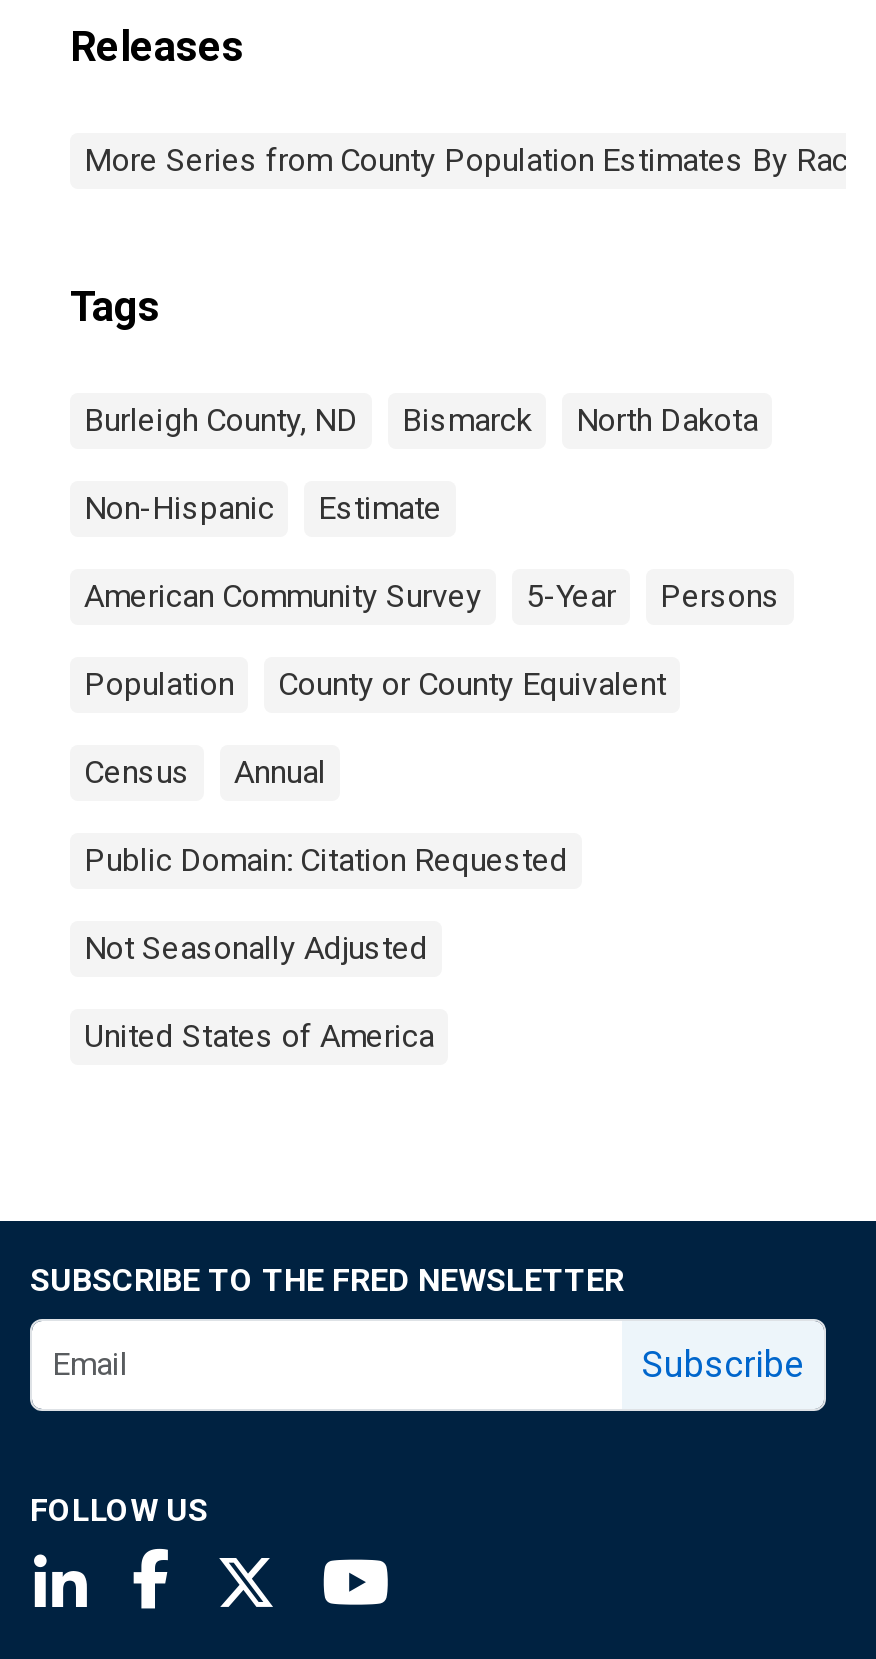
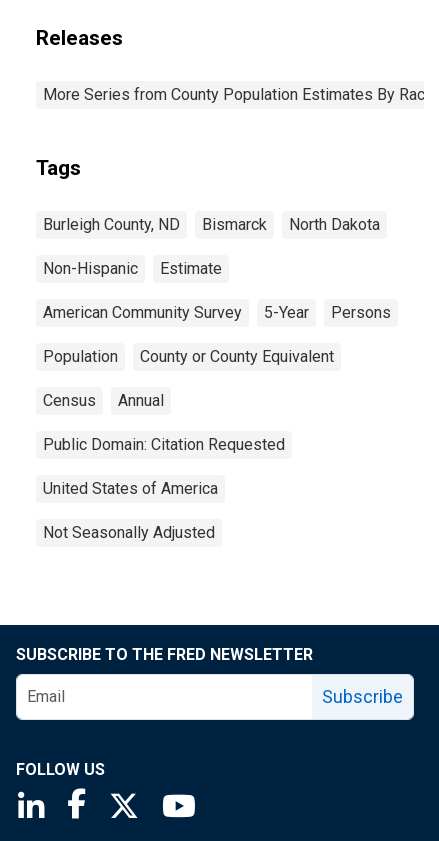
moved [84,929,428,967] -> [43,523,215,542]: Not Seasonally Adjusted
moved [84,1017,434,1055] -> [43,479,218,498]: United States of America

